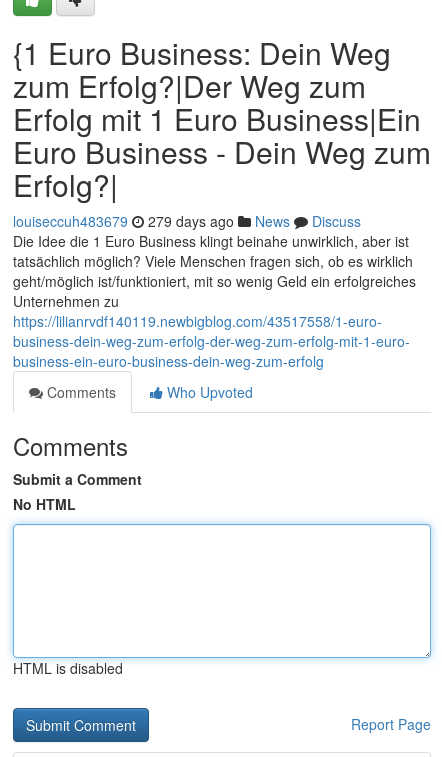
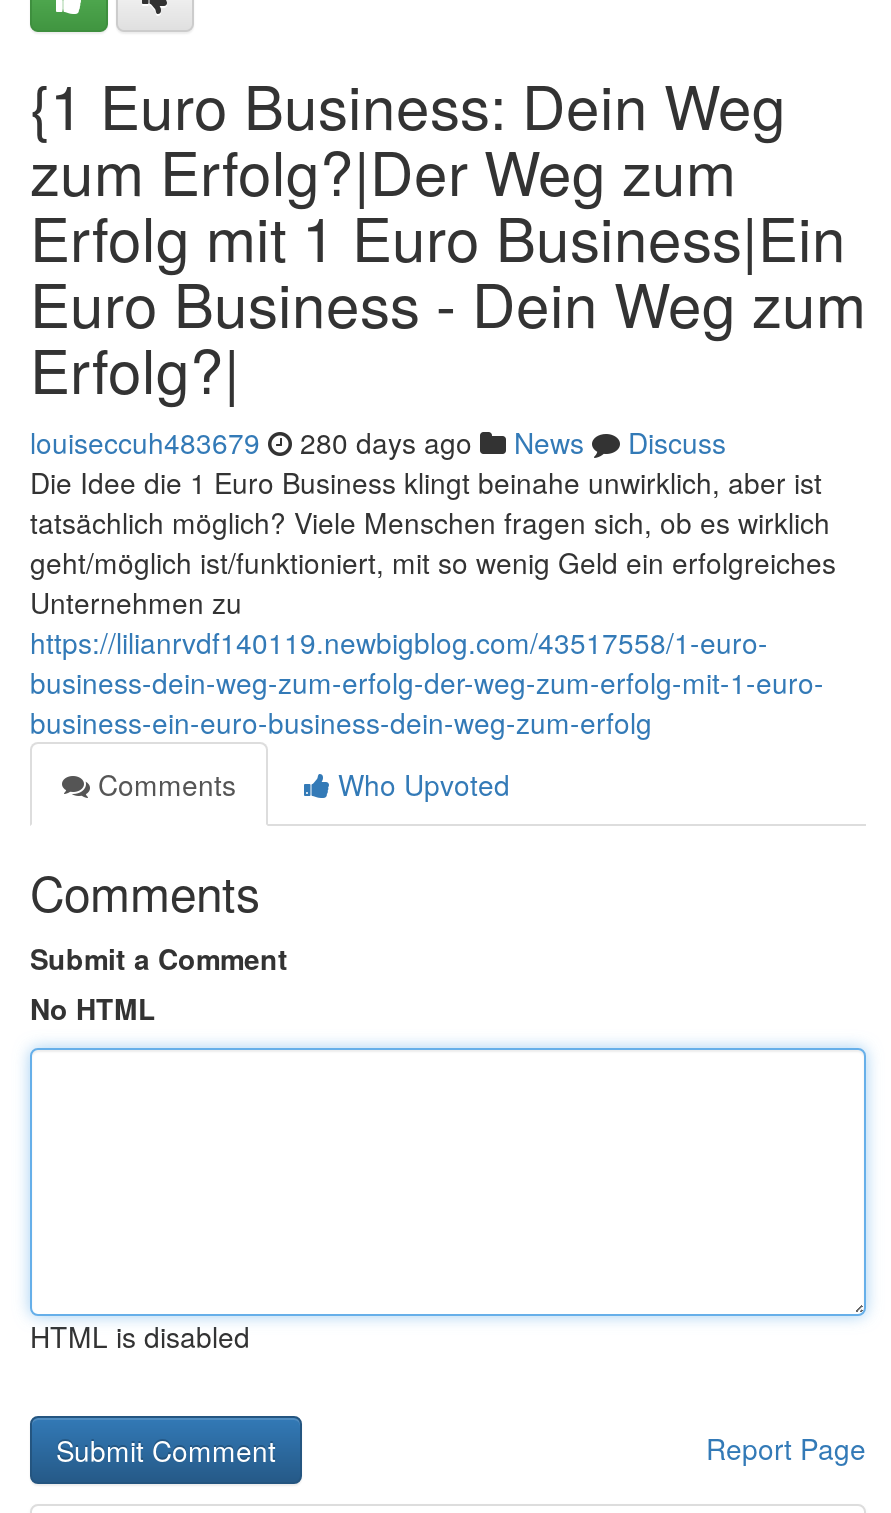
[13,211,361,231] louiseccuh483679 279 days ago News Discuss -> [30,422,726,462] louiseccuh483679 280 days ago News Discuss

